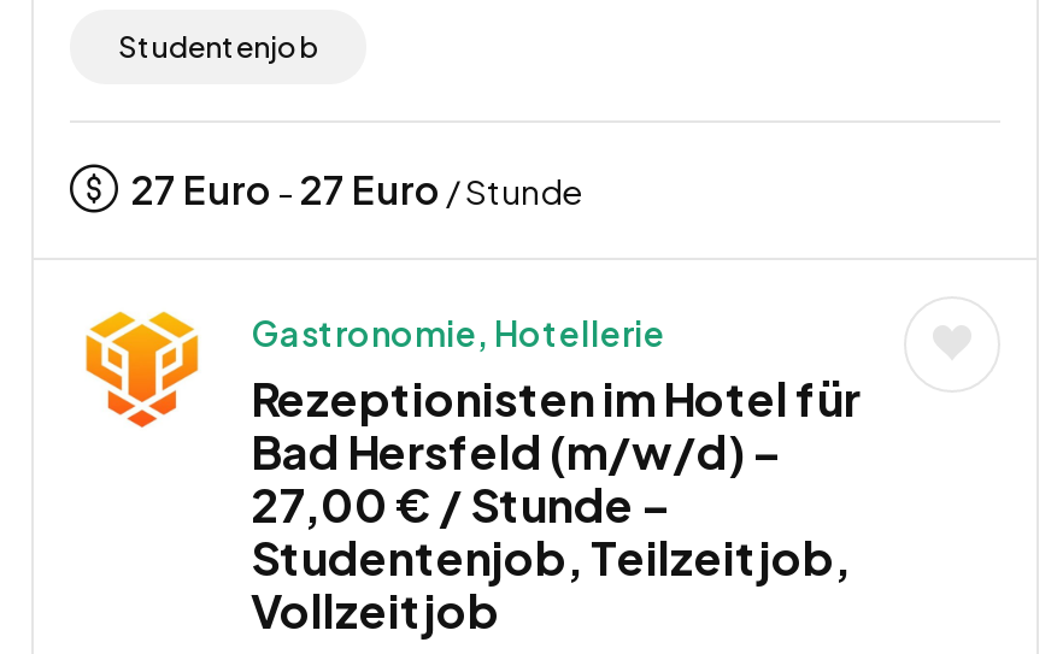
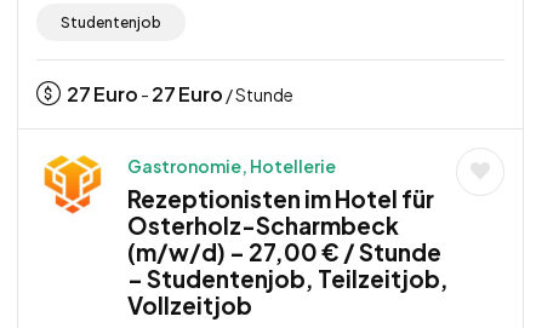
[251,422,851,585] Bad Hersfeld (m/w/d) – | 27,00 € / Stunde – | Studentenjob, Teilzeitjob, -> [127,211,449,293] Osterholz-Scharmbeck | (m/w/d) – 27,00 € / Stunde | – Studentenjob, Teilzeitjob,

